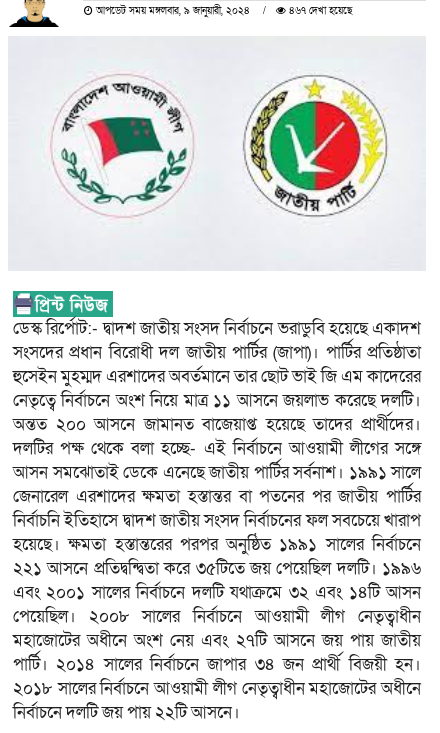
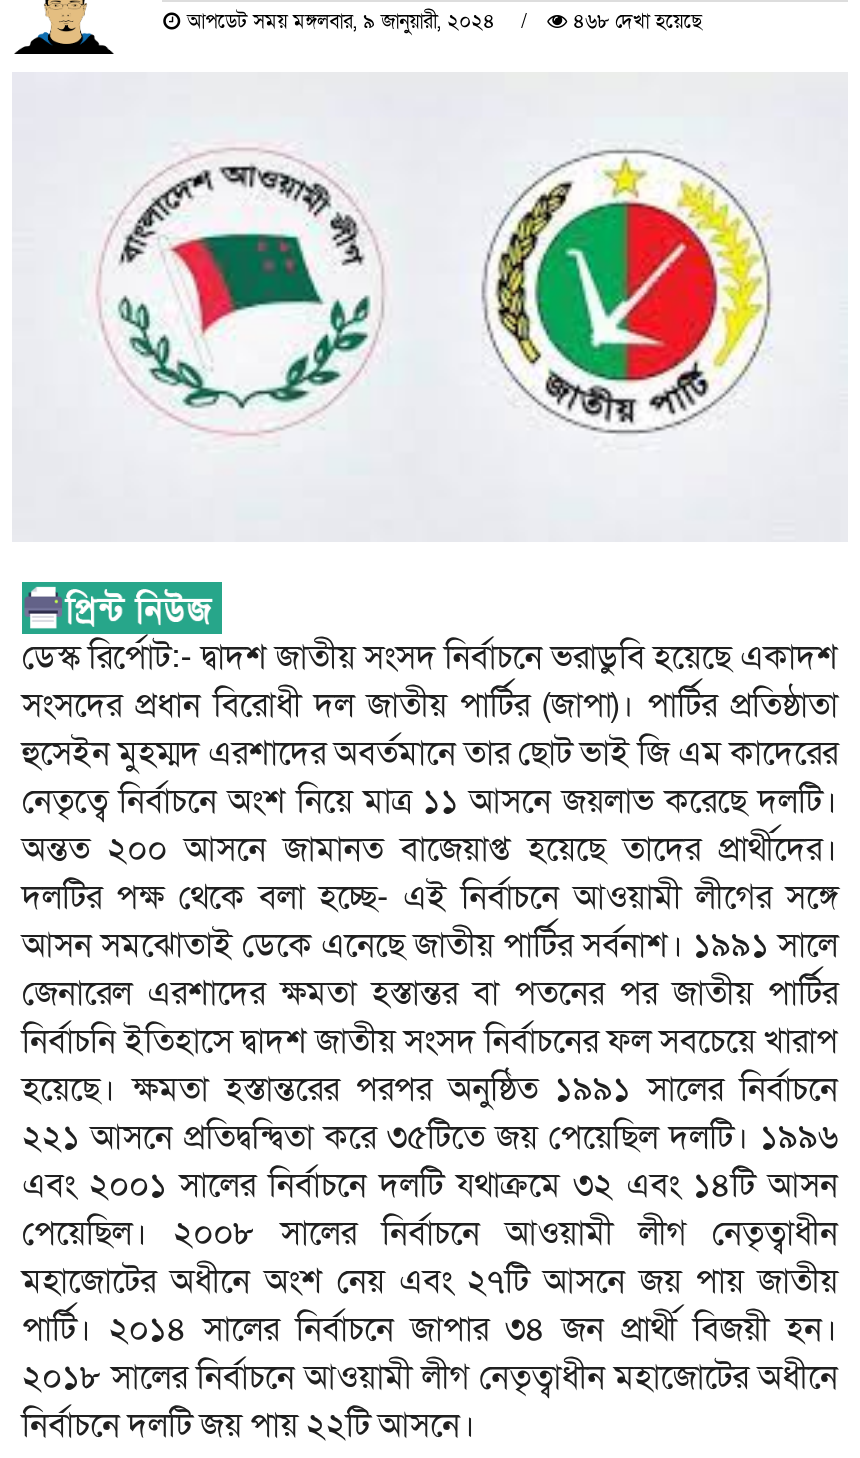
[286,4,352,18] ৪৬৭ দেখা হয়েছে -> [567,9,701,37] ৪৬৮ দেখা হয়েছে

